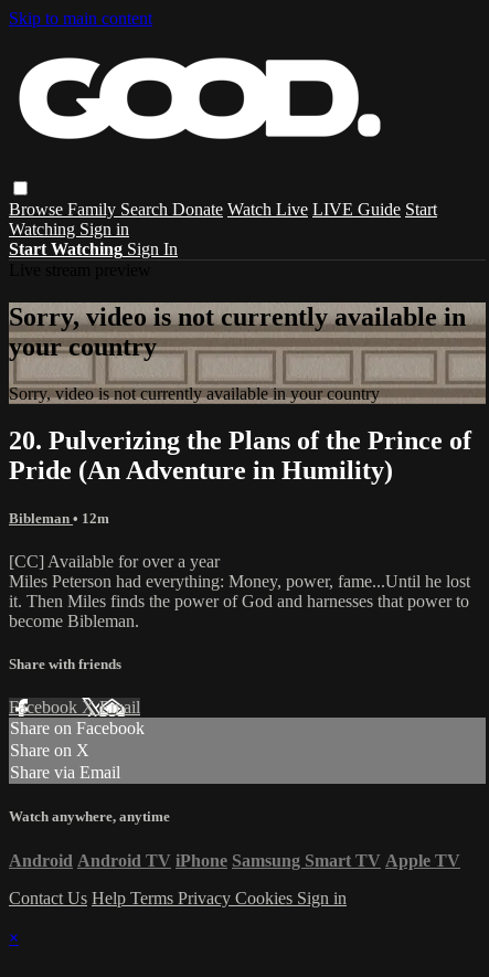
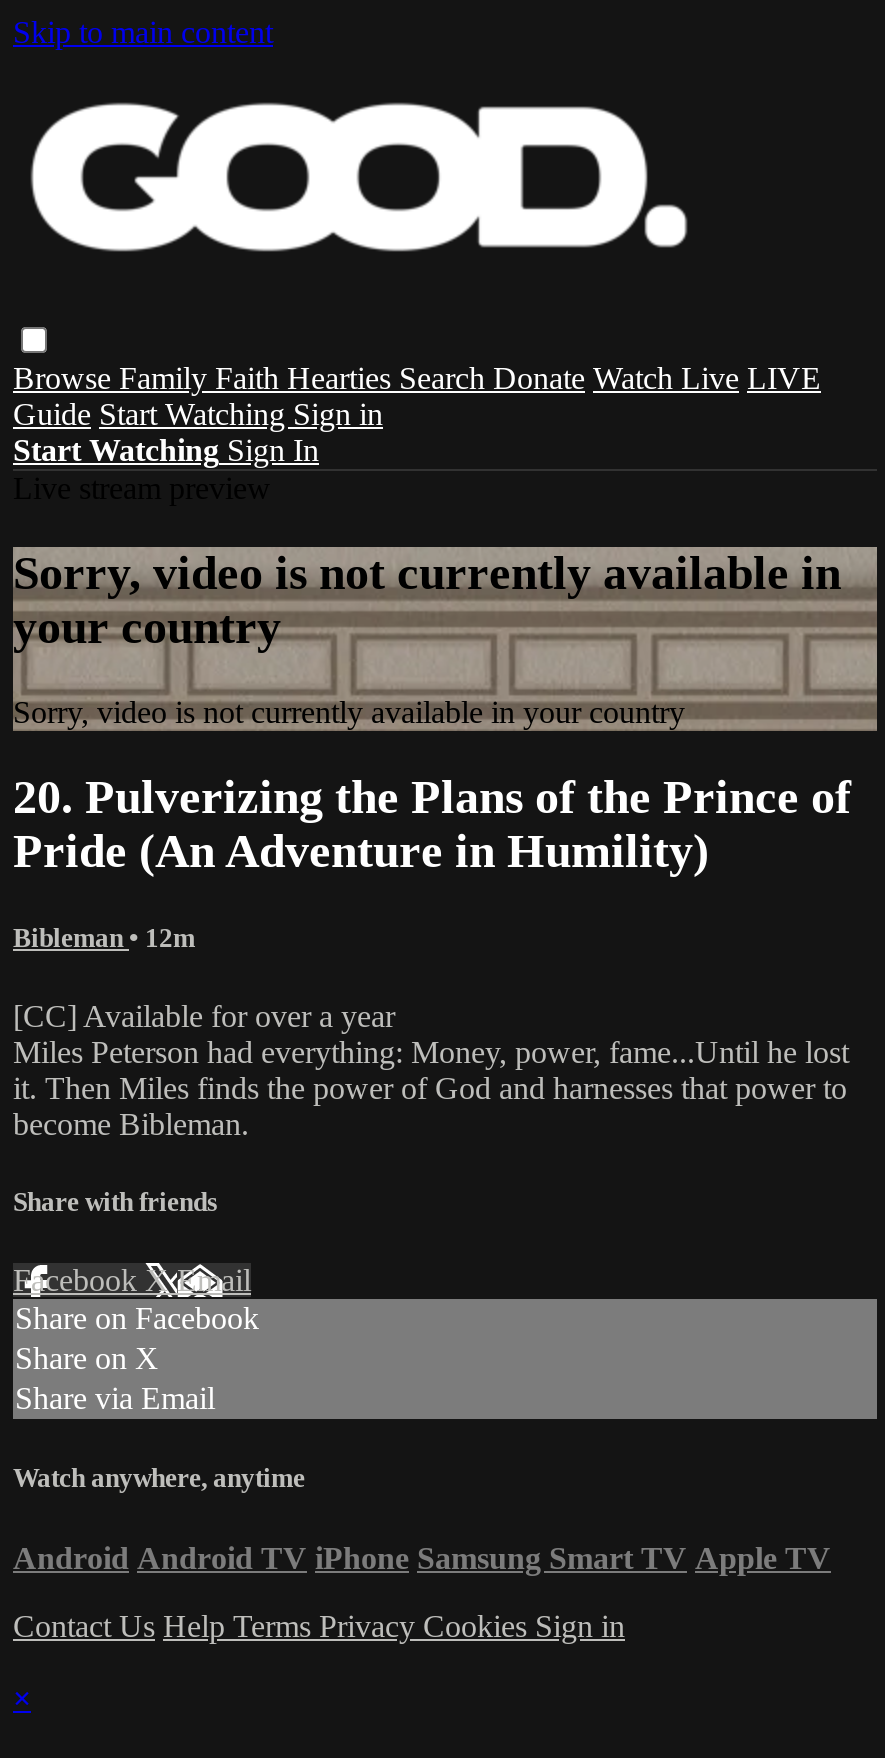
[9,200,437,238] Browse Family Search Donate Watch Live LIVE Guide Start | Watching Sign in -> [13,361,821,431] Browse Family Faith Hearties Search Donate Watch Live LIVE | Guide Start Watching Sign in

